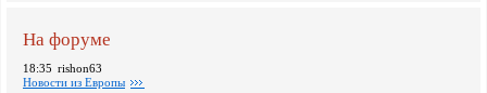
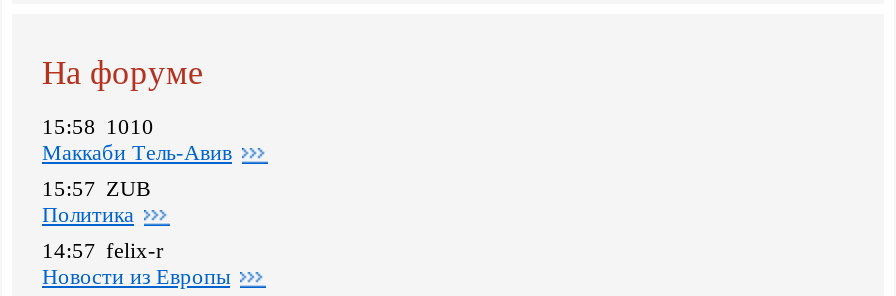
[23,62,102,75] 18:35 rishon63 -> [42,114,232,262] 15:58 1010 | Маккаби Тель-Авив | 15:57 ZUB | Политика | 14:57 felix-r

